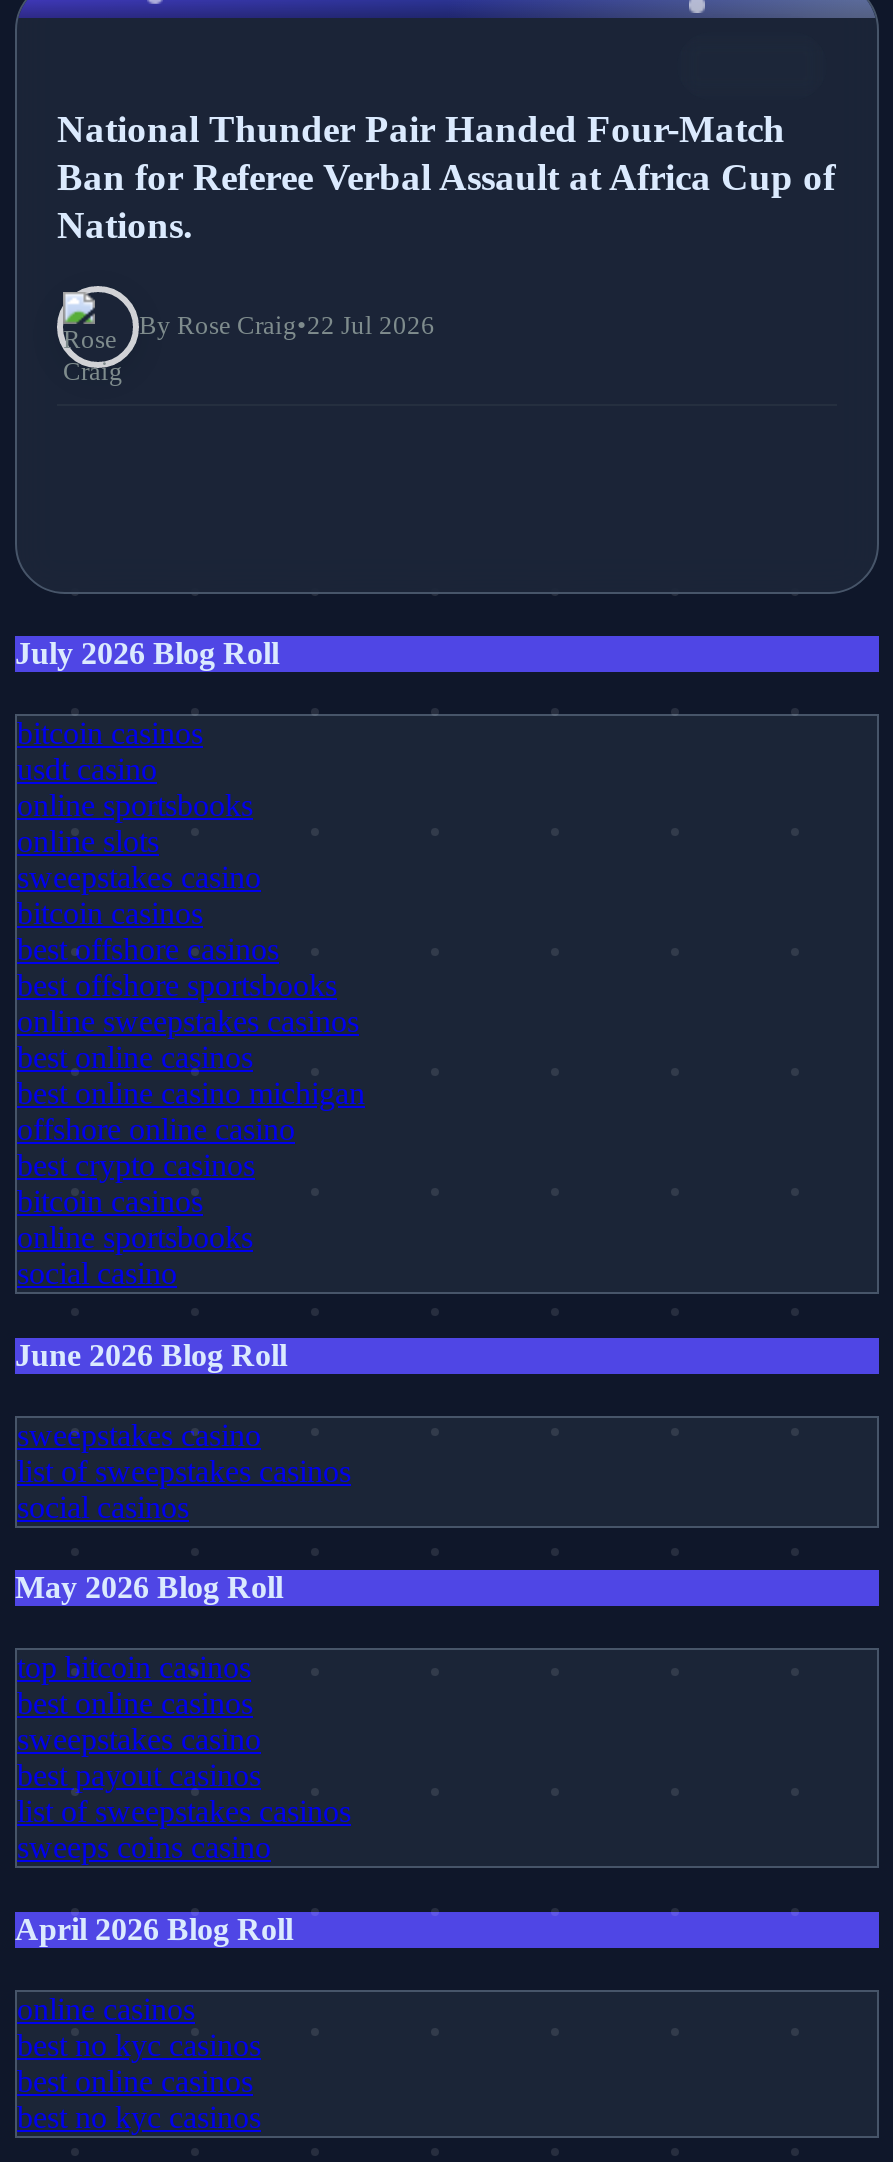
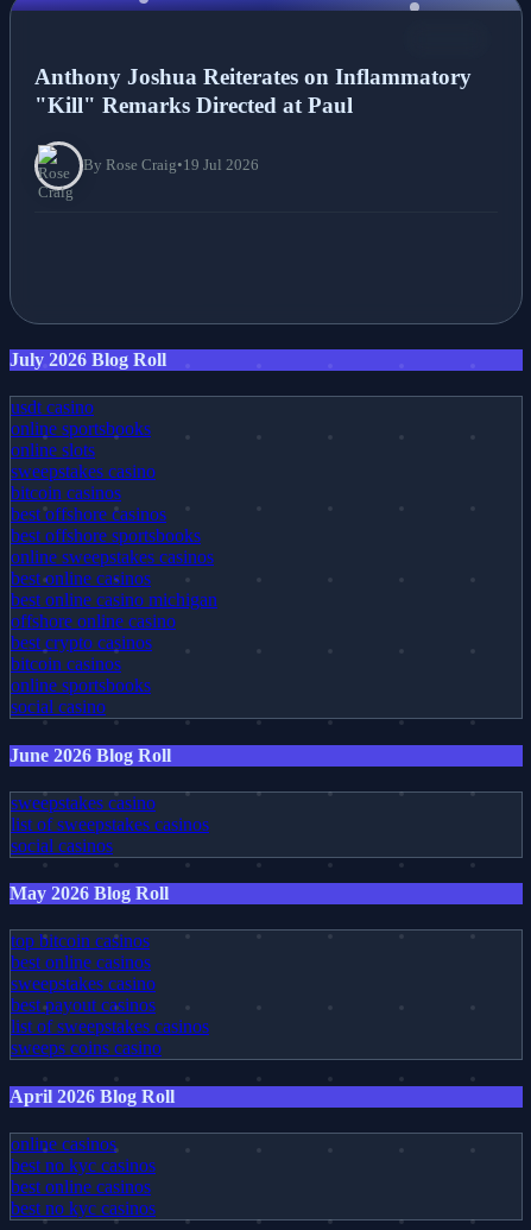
[57,108,835,246] National Thunder Pair Handed Four-Match | Ban for Referee Verbal Assault at Africa Cup of | Nations. -> [34,64,472,117] Anthony Joshua Reiterates on Inflammatory | "Kill" Remarks Directed at Paul
[139,311,435,341] By Rose Craig•22 Jul 2026 -> [83,156,259,174] By Rose Craig•19 Jul 2026
[17,717,203,751] bitcoin casinos -> none

